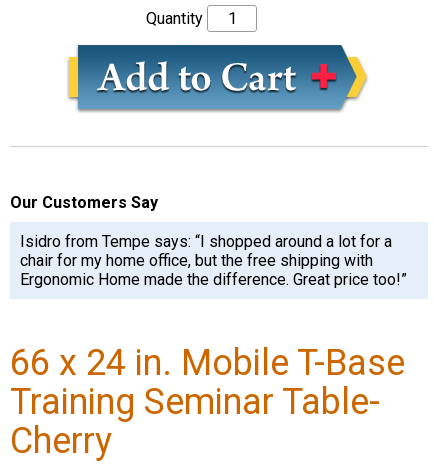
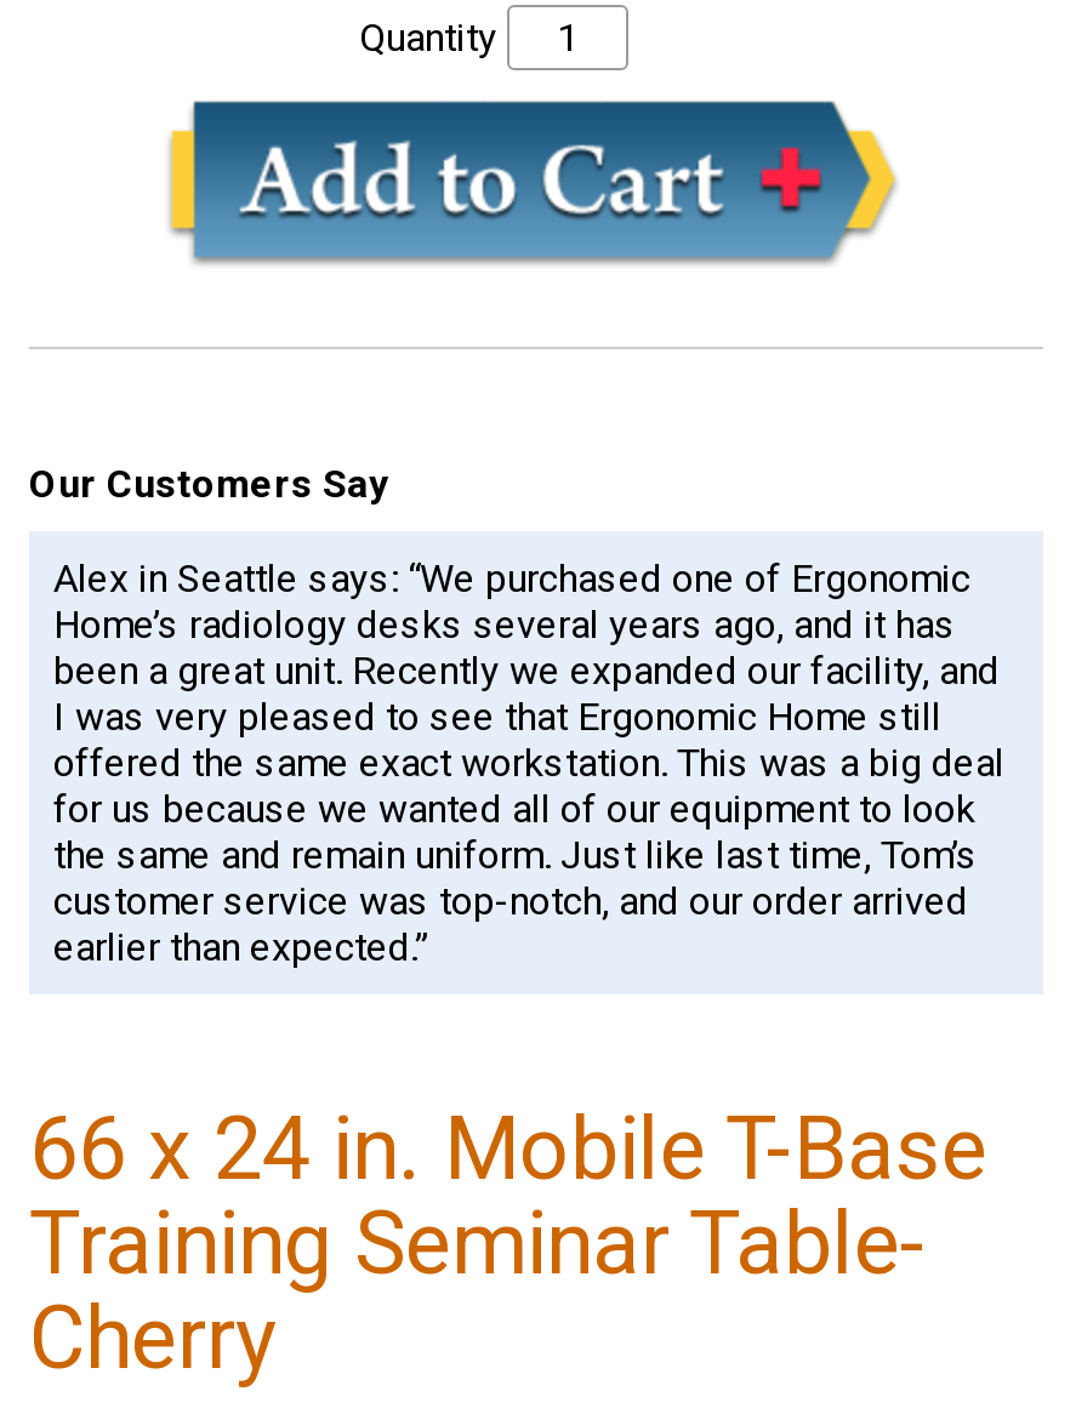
[20,232,407,289] Isidro from Tempe says: “I shopped around a lot for a | chair for my home office, but the free shipping with | Ergonomic Home made the difference. Great price too!” -> [53,556,1004,971] Alex in Seattle says: “We purchased one of Ergonomic | Home’s radiology desks several years ago, and it has | been a great unit. Recently we expanded our facility, and | I was very pleased to see that Ergonomic Home still | offered the same exact workstation. This was a big deal | for us because we wanted all of our equipment to look | the same and remain uniform. Just like last time, Tom’s | customer service was top-notch, and our order arrived | earlier than expected.”

